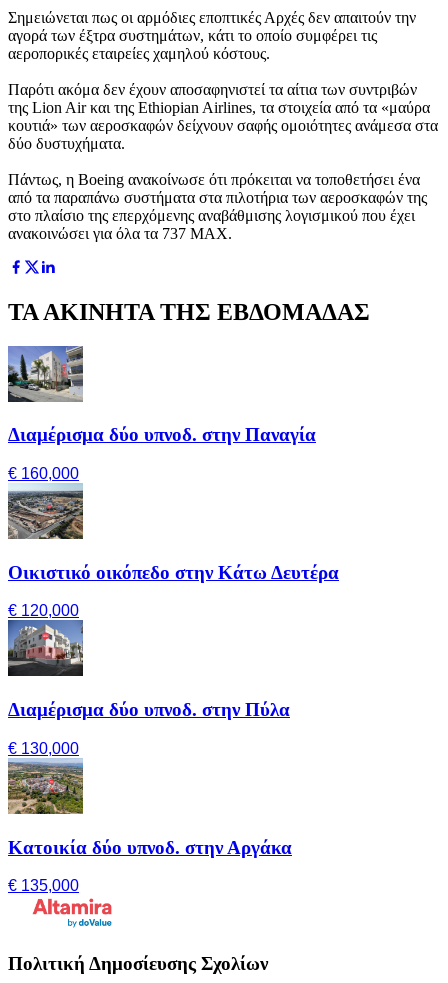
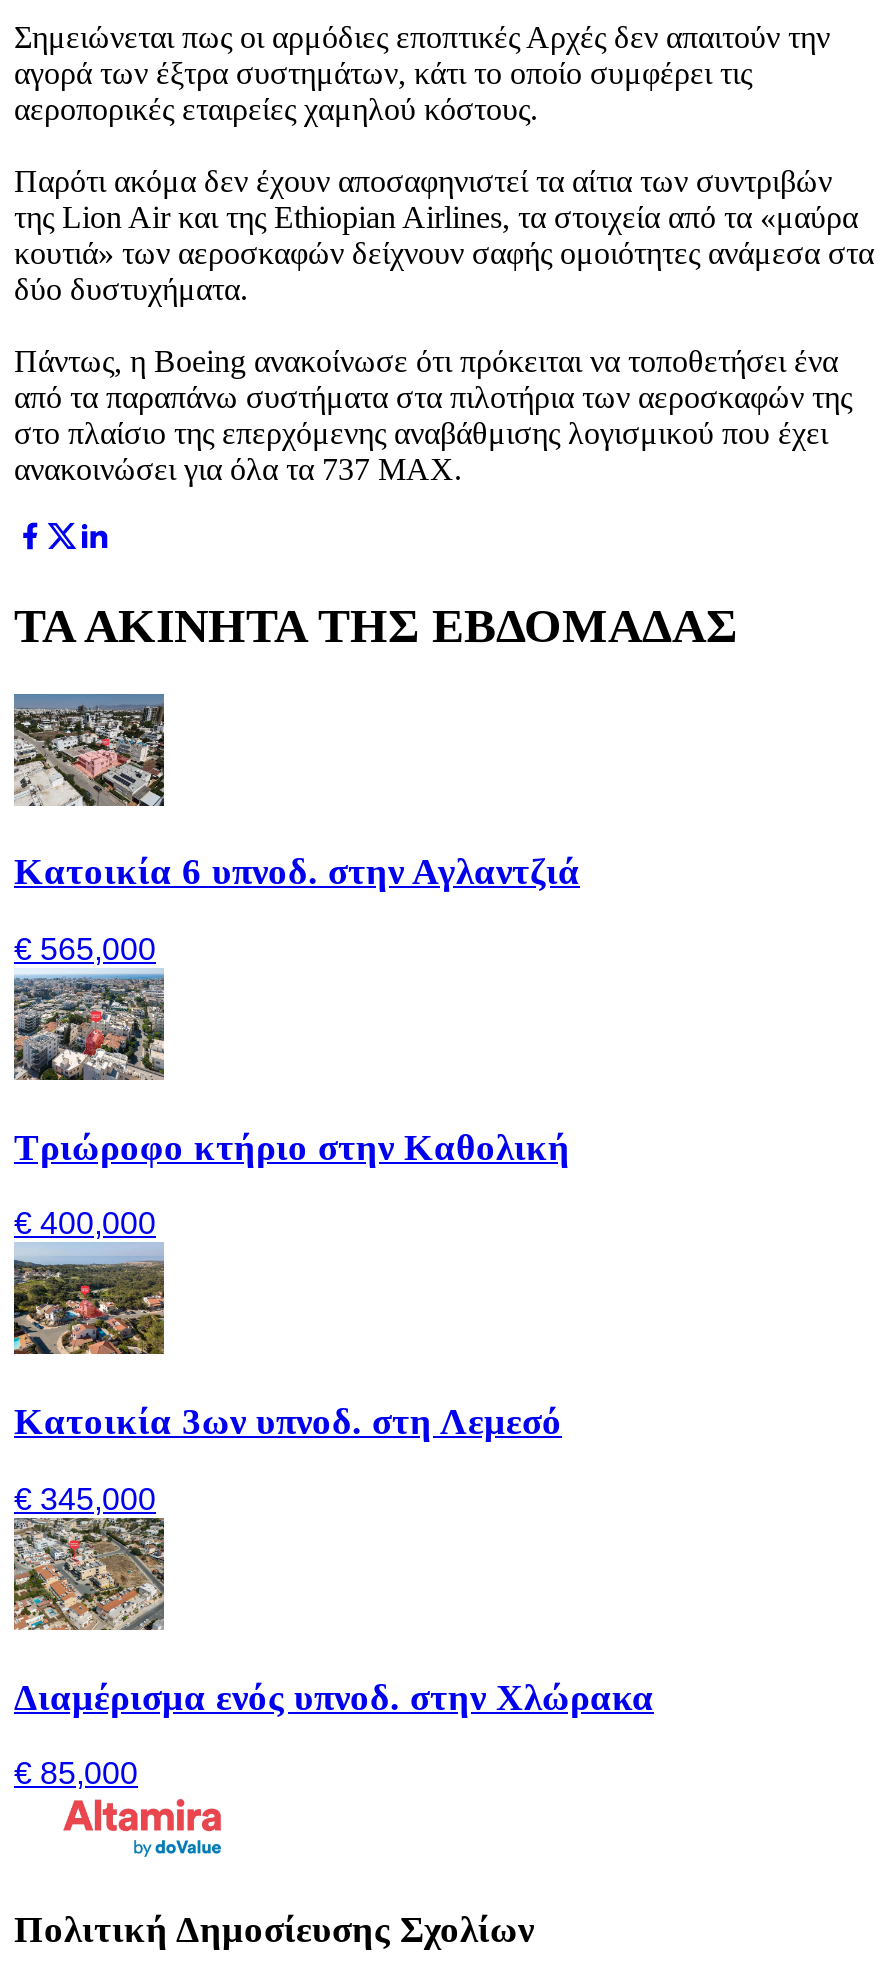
[7,346,316,445] [image] | Διαμέρισμα δύο υπνοδ. στην Παναγία -> [12,694,580,892] [image] | Κατοικία 6 υπνοδ. στην Αγλαντζιά
[8,465,79,482] € 160,000 -> [14,932,156,966] € 565,000
[8,490,339,583] [image] | Οικιστικό οικόπεδο στην Κάτω Δευτέρα -> [12,982,570,1167] [image] | Τριώροφο κτήριο στην Καθολική
[8,602,79,619] € 120,000 -> [14,1207,156,1241] € 400,000
[7,627,290,720] [image] | Διαμέρισμα δύο υπνοδ. στην Πύλα -> [12,1256,562,1442] [image] | Κατοικία 3ων υπνοδ. στη Λεμεσό
[8,740,79,757] € 130,000 -> [14,1482,156,1516] € 345,000
[8,764,292,858] [image] | Κατοικία δύο υπνοδ. στην Αργάκα -> [14,1530,654,1717] [image] | Διαμέρισμα ενός υπνοδ. στην Χλώρακα
[8,877,79,894] € 135,000 -> [14,1757,138,1791] € 85,000

